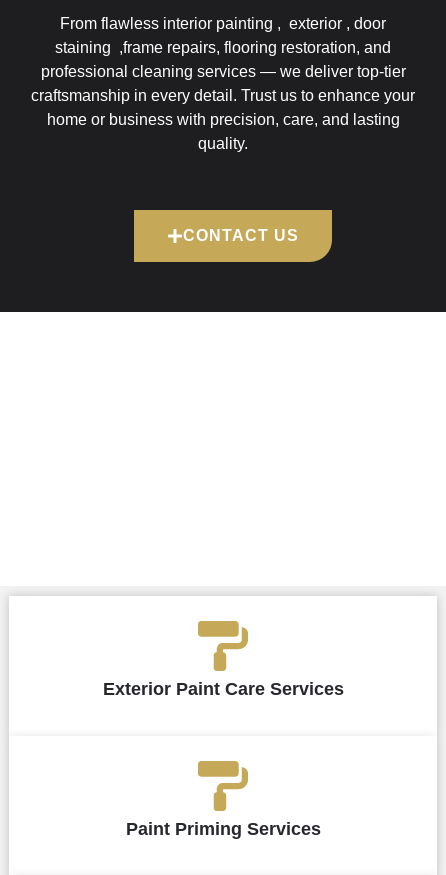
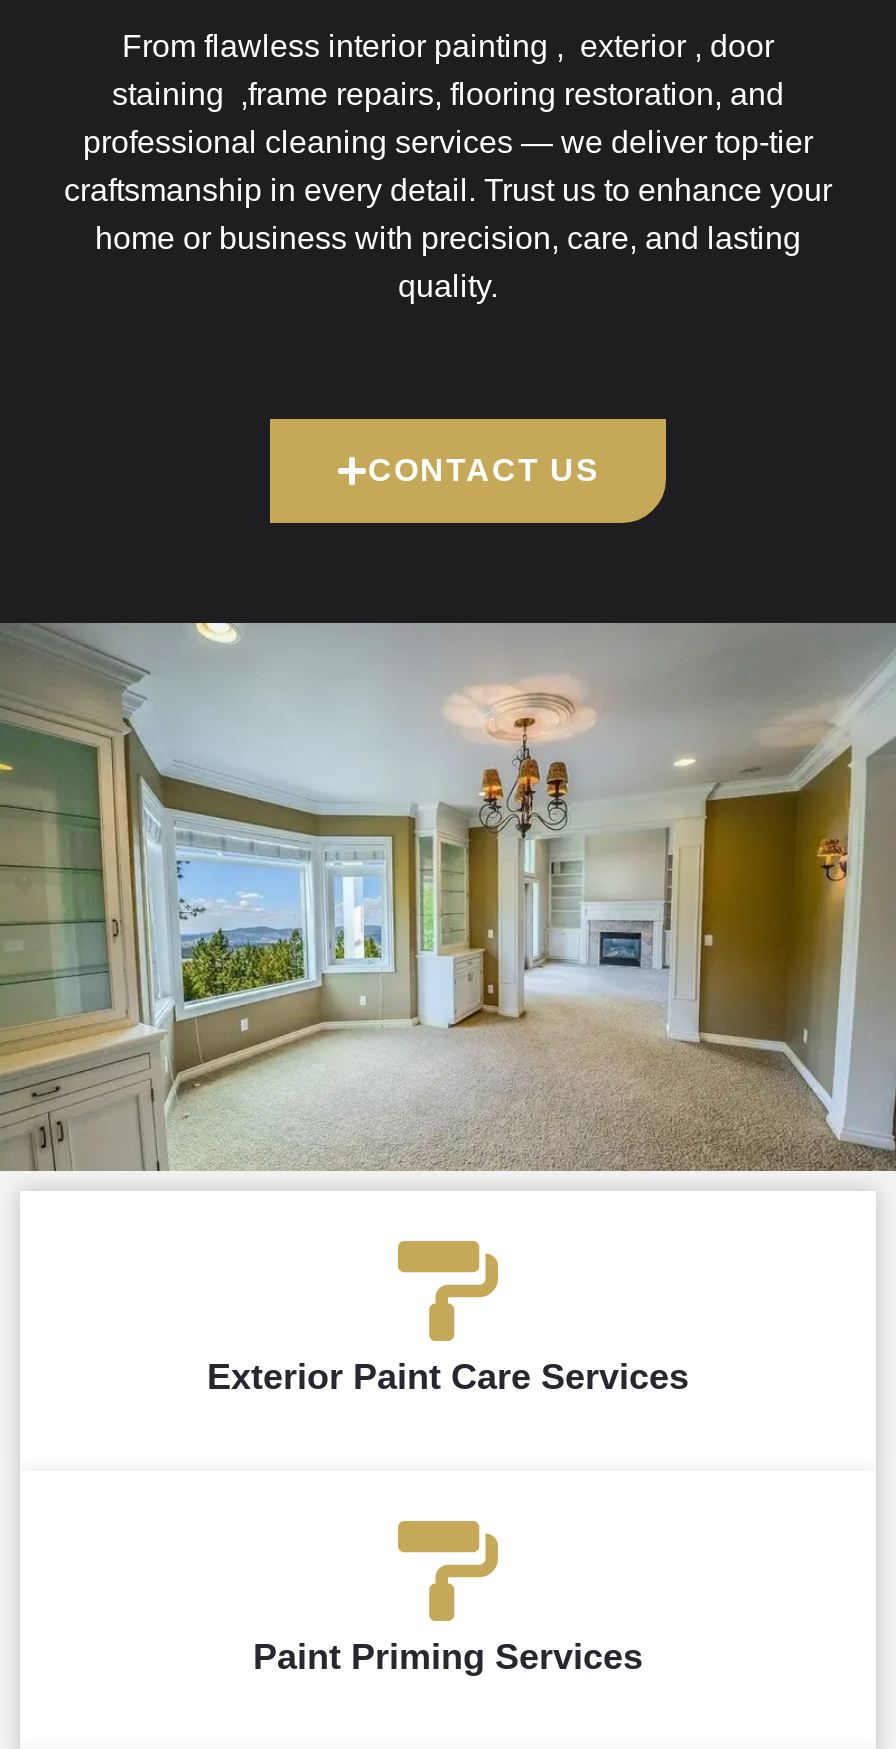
none -> [6,621,890,1173] [image]

